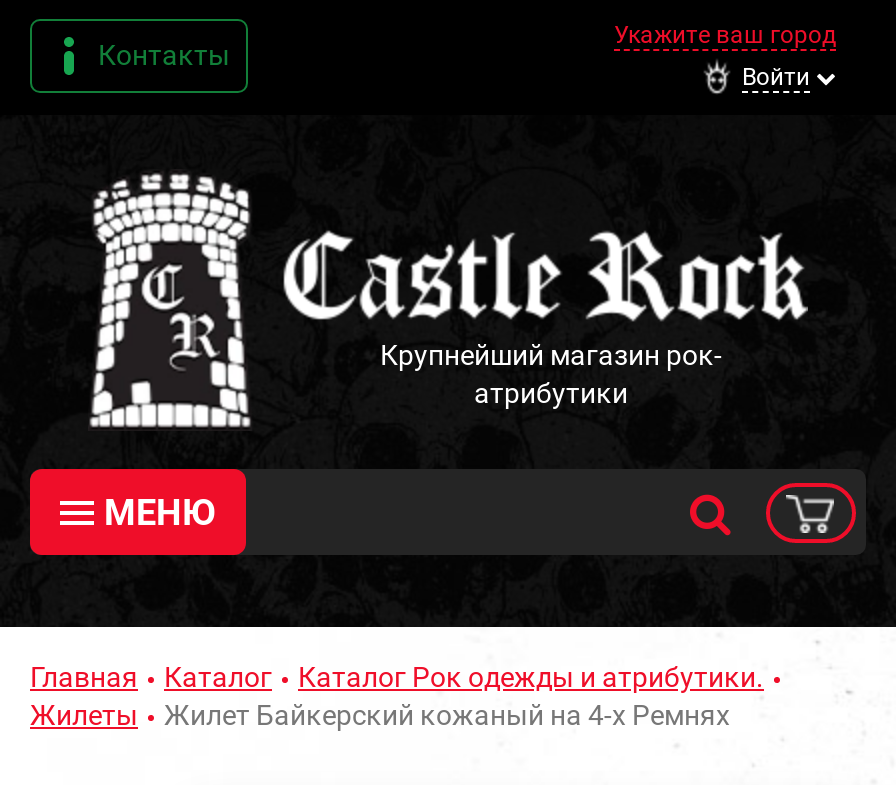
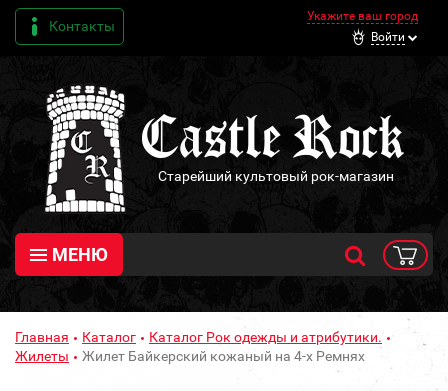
[380,339,722,409] Крупнейший магазин рок- | атрибутики -> [157,168,393,184] Старейший культовый рок-магазин

